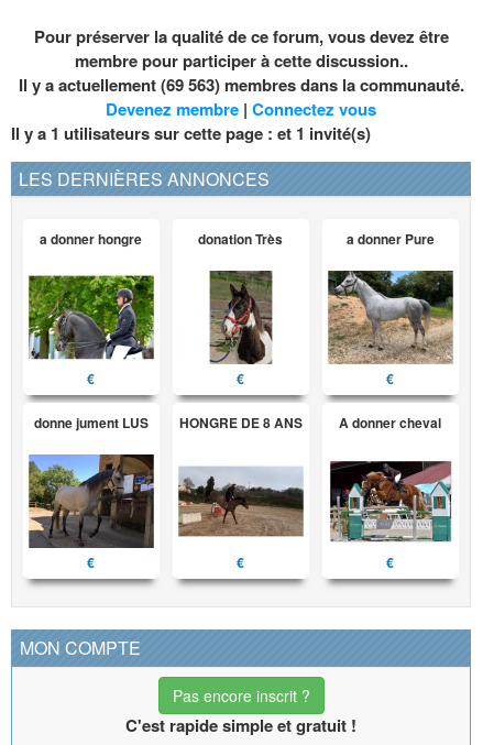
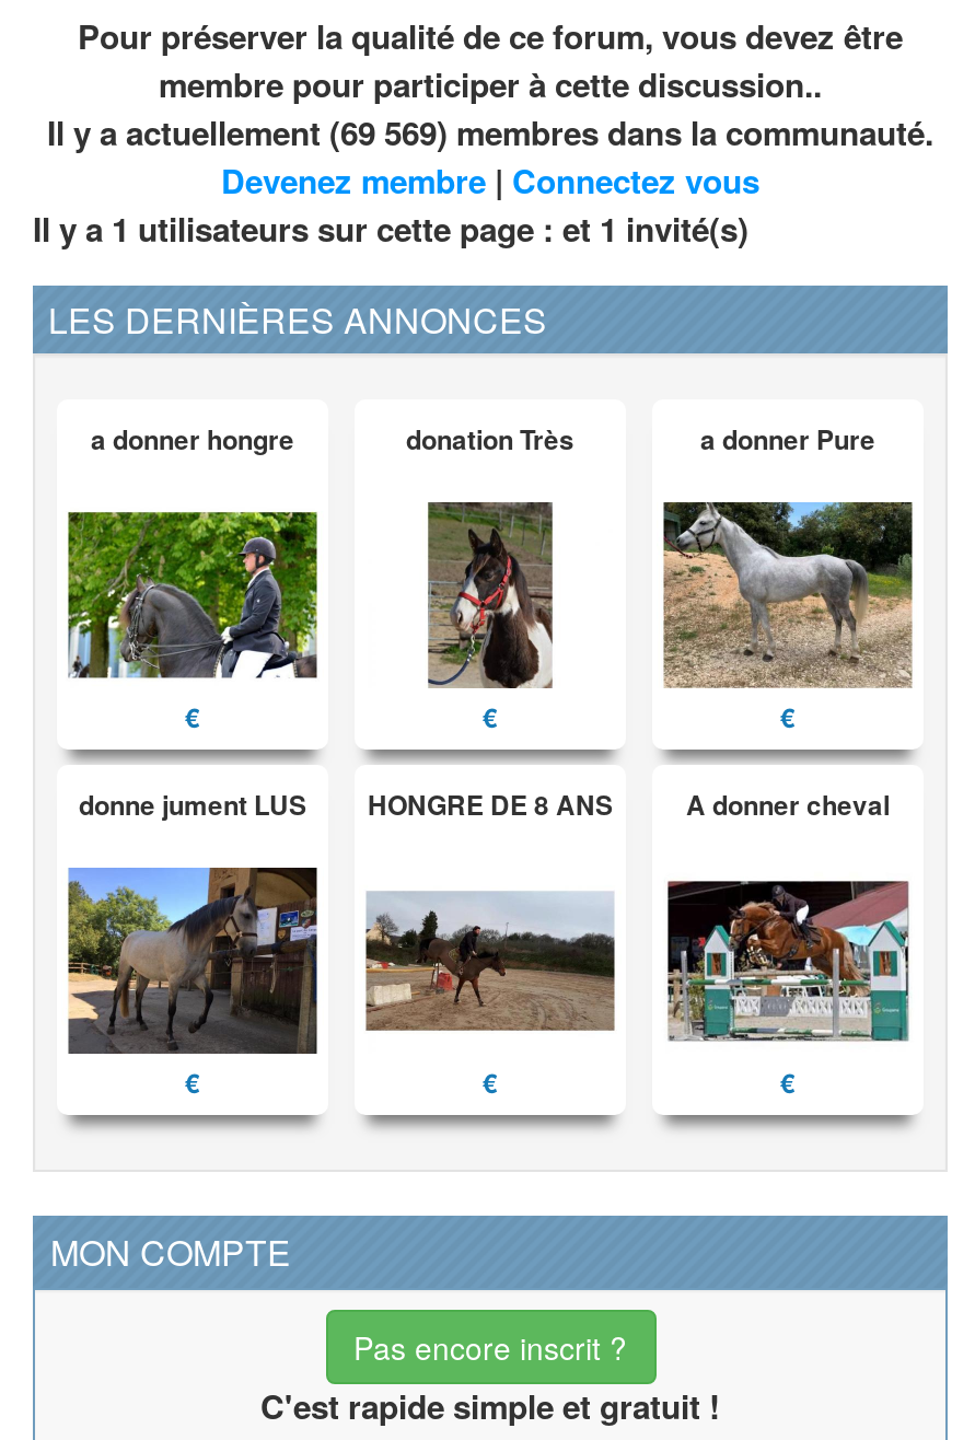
[18,72,464,96] Il y a actuellement (69 563) membres dans la communauté. -> [47,107,933,155] Il y a actuellement (69 569) membres dans la communauté.

